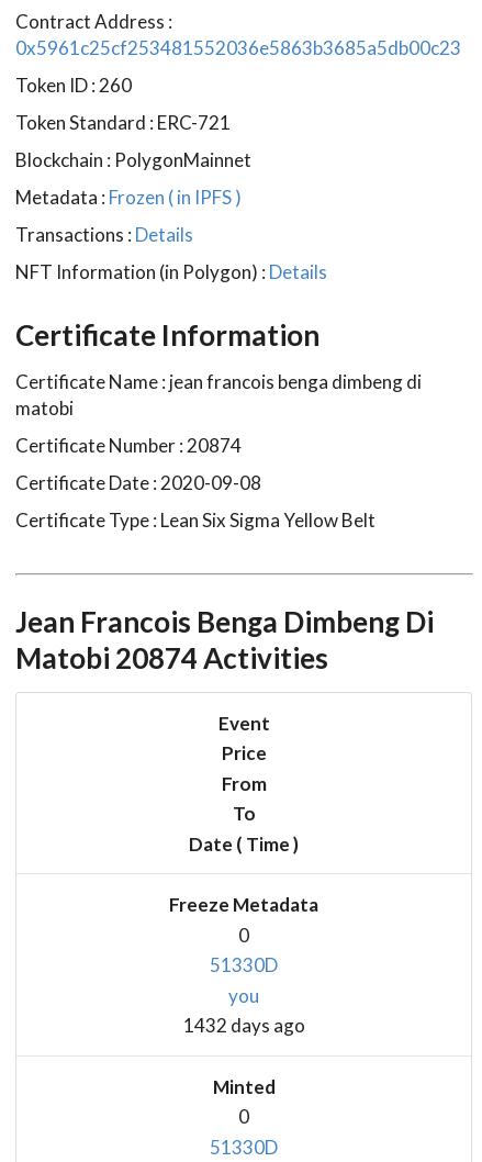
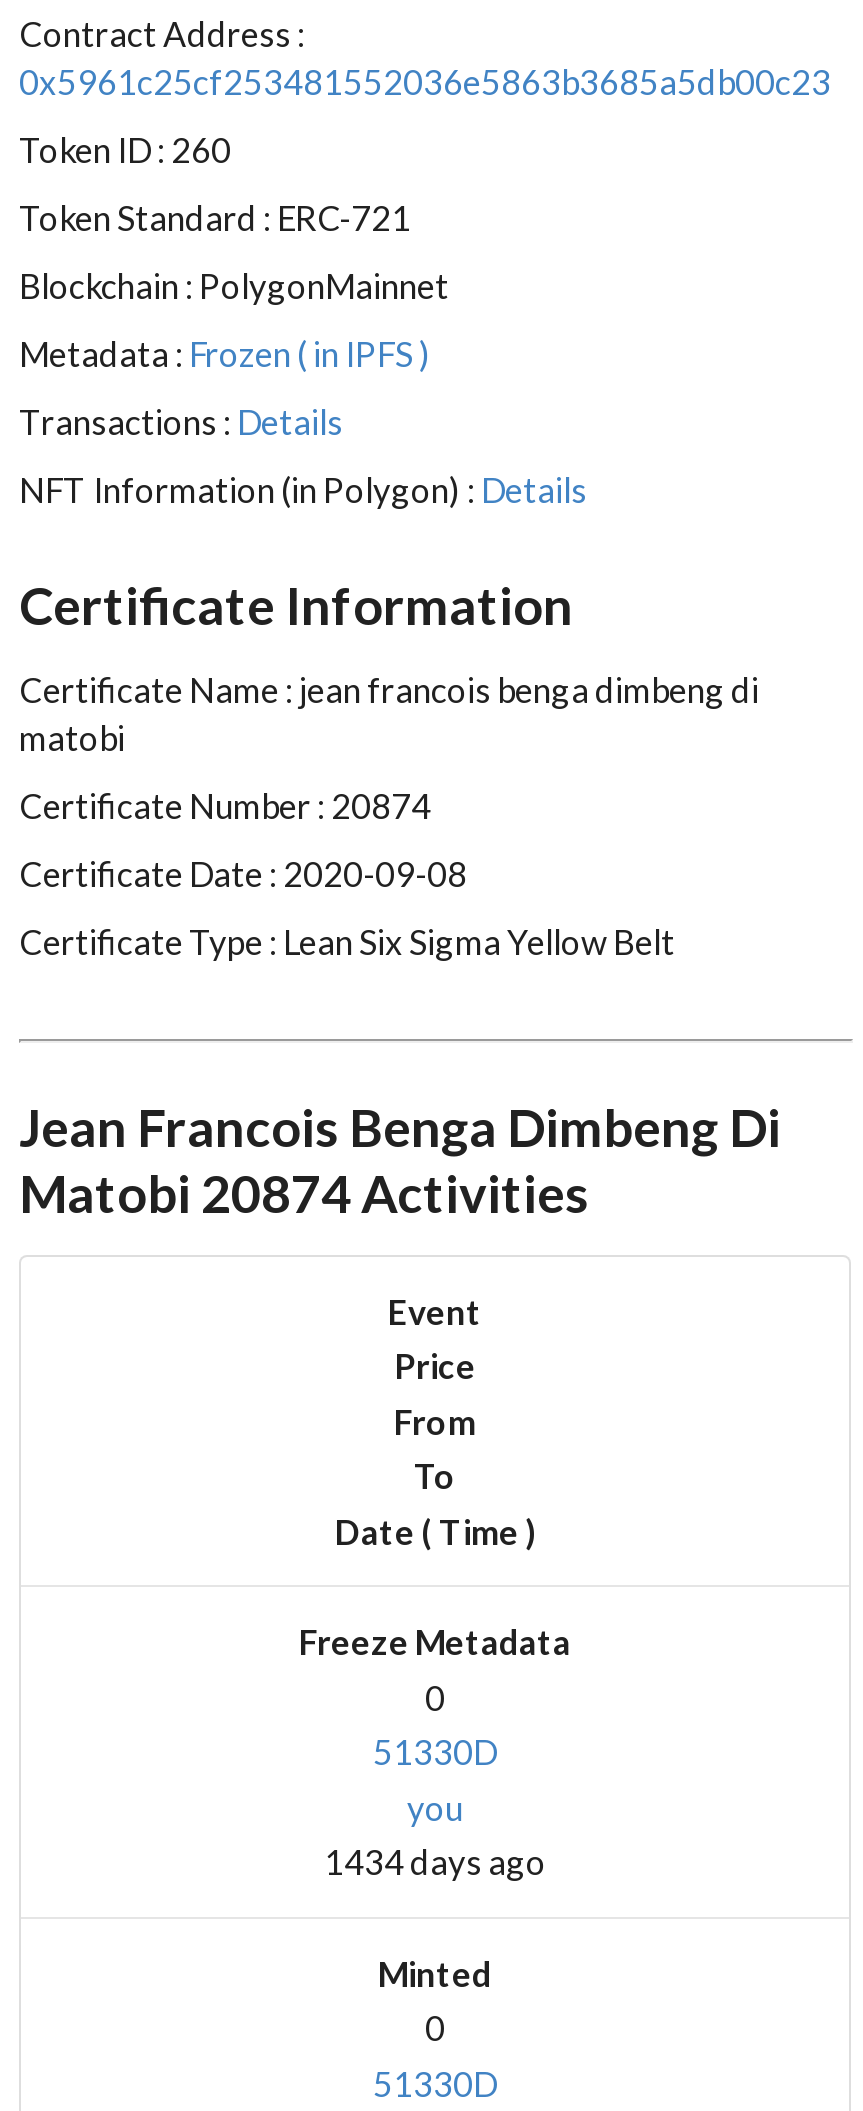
[183,1014,305,1037] 1432 days ago -> [324,1842,546,1884] 1434 days ago

